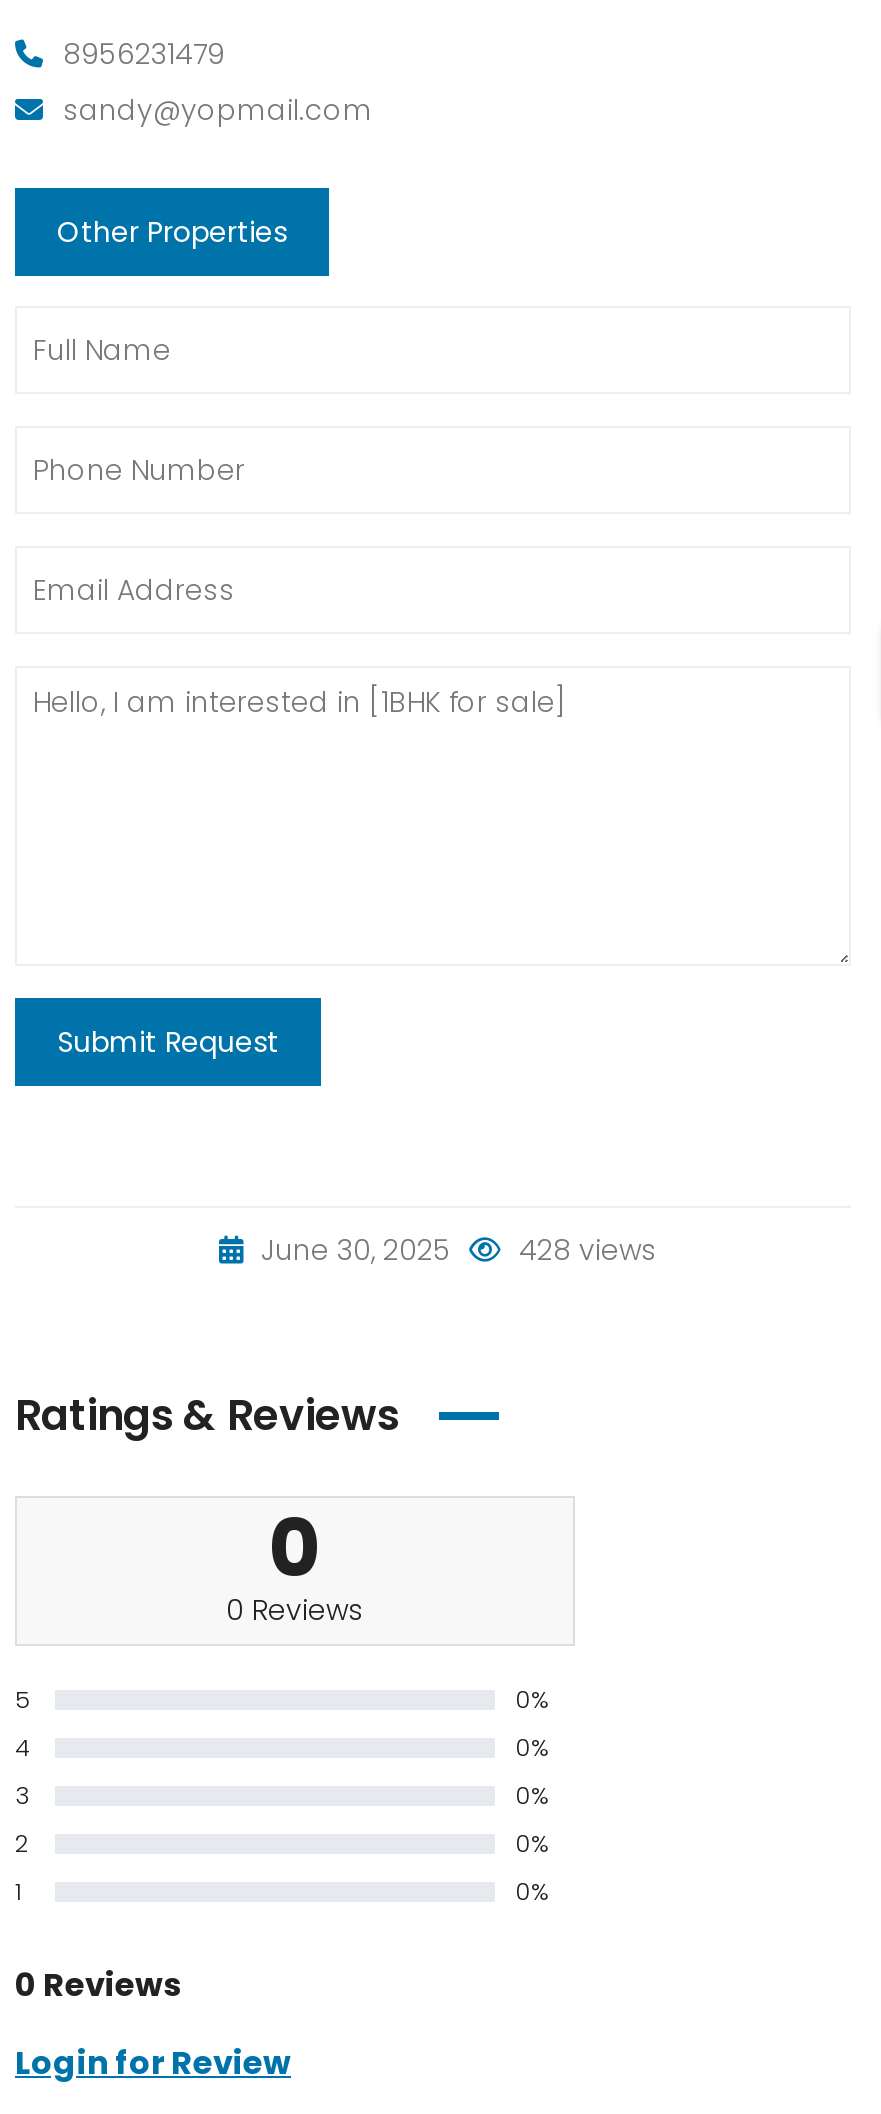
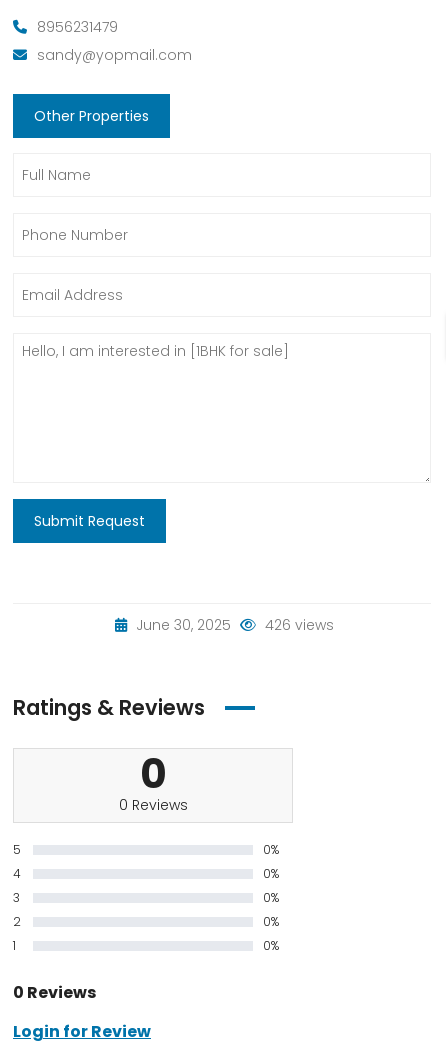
[253,1230,657,1270] June 30, 2025 428 views -> [132,615,334,635] June 30, 2025 426 views

